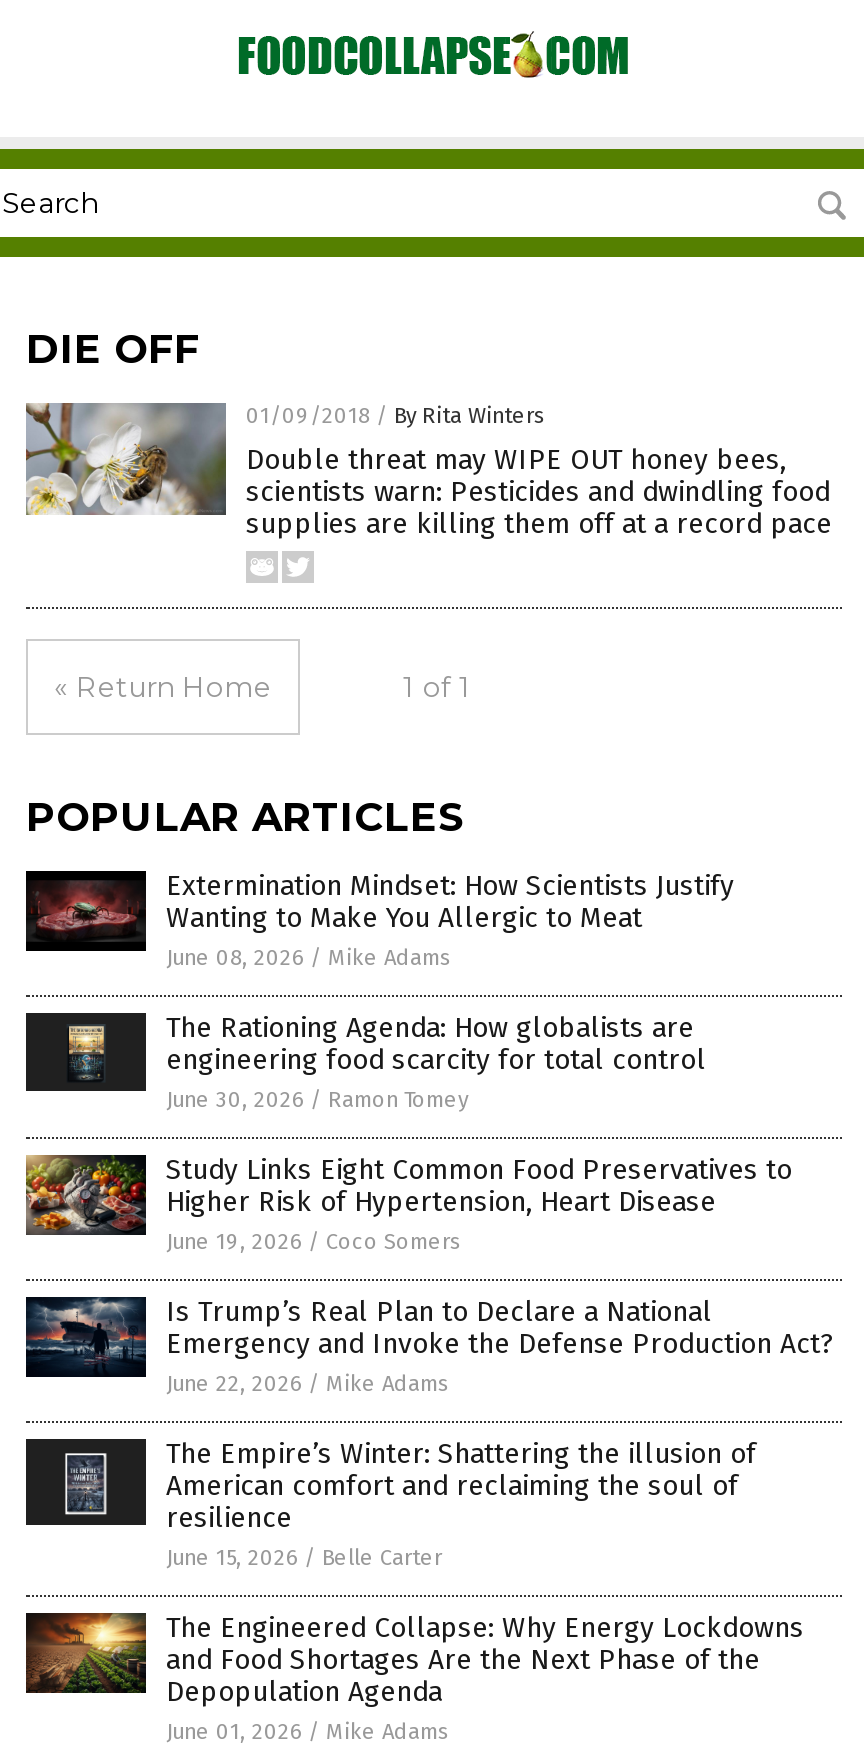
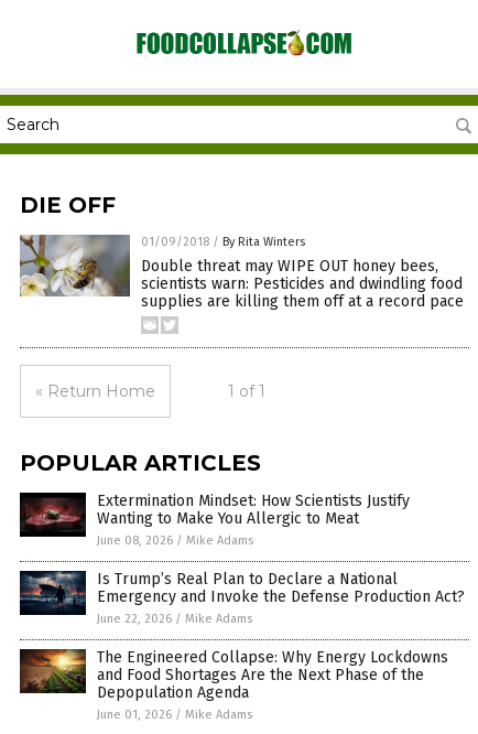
[30,1011,792,1255] [image] | The Rationing Agenda: How globalists are | engineering food scarcity for total control | June 30, 2026 / Ramon Tomey | Study Links Eight Common Food Preservatives to | Higher Risk of Hypertension, Heart Disease | June 19, 2026 / Coco Somers -> none
[24,1153,138,1235] [image] -> none
[28,1437,756,1571] [image] | The Empire’s Winter: Shattering the illusion of | American comfort and reclaiming the soul of | resilience | June 15, 2026 / Belle Carter -> none

